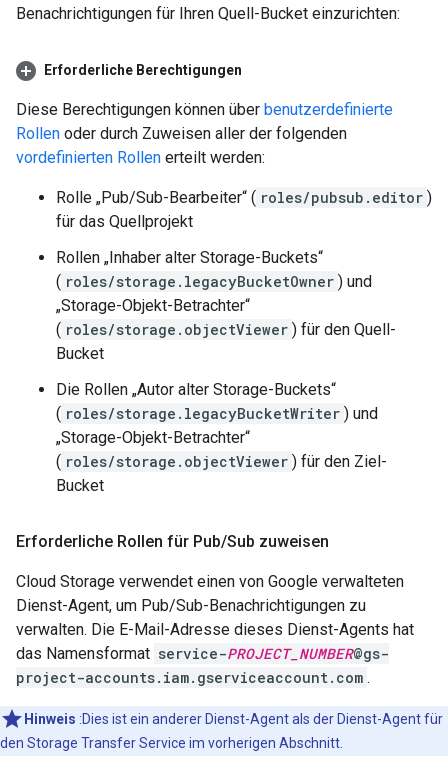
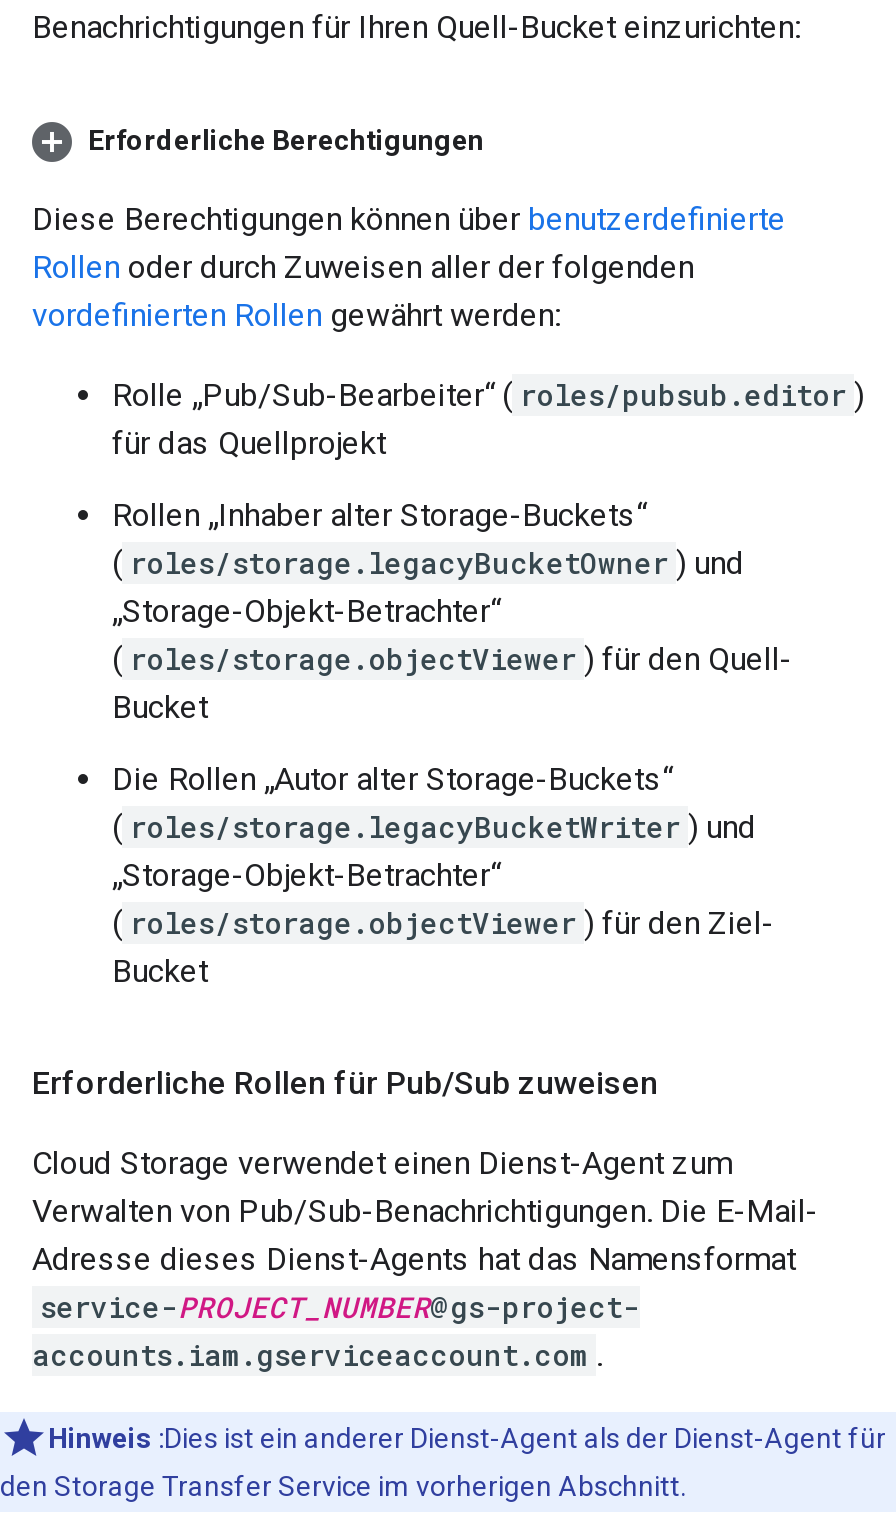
[16,148,265,167] vordefinierten Rollen erteilt werden: -> [32,296,560,334] vordefinierten Rollen gewährt werden:
[16,572,414,687] Cloud Storage verwendet einen von Google verwalteten | Dienst-Agent, um Pub/Sub-Benachrichtigungen zu | verwalten. Die E-Mail-Adresse dieses Dienst-Agents hat | das Namensformat service-PROJECT_NUMBER@gs- | project-accounts.iam.gserviceaccount.com . -> [32,1144,818,1374] Cloud Storage verwendet einen Dienst-Agent zum | Verwalten von Pub/Sub-Benachrichtigungen. Die E-Mail- | Adresse dieses Dienst-Agents hat das Namensformat | service-PROJECT_NUMBER@gs-project- | accounts.iam.gserviceaccount.com .

